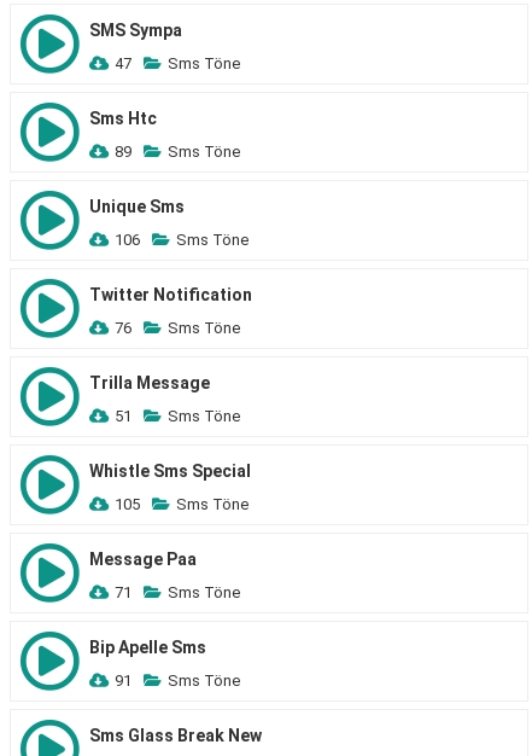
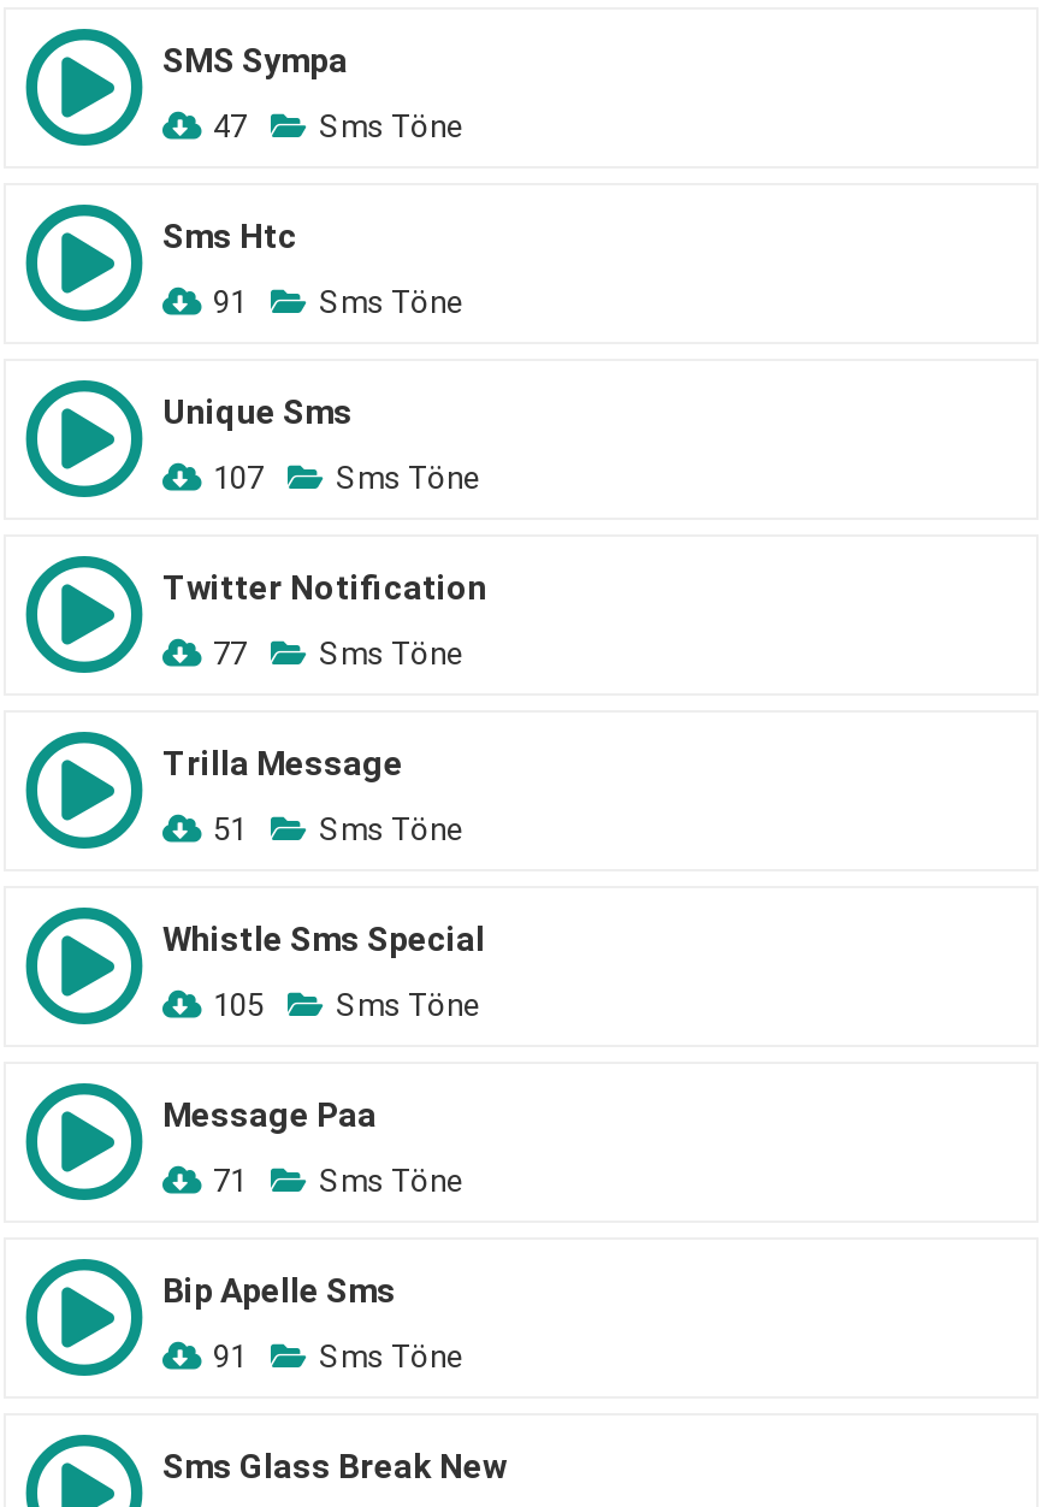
[115,143,240,161] 89 Sms Töne -> [213,284,463,320] 91 Sms Töne
[115,231,249,249] 106 Sms Töne -> [213,460,480,496] 107 Sms Töne
[115,319,240,337] 76 Sms Töne -> [213,636,463,672] 77 Sms Töne

